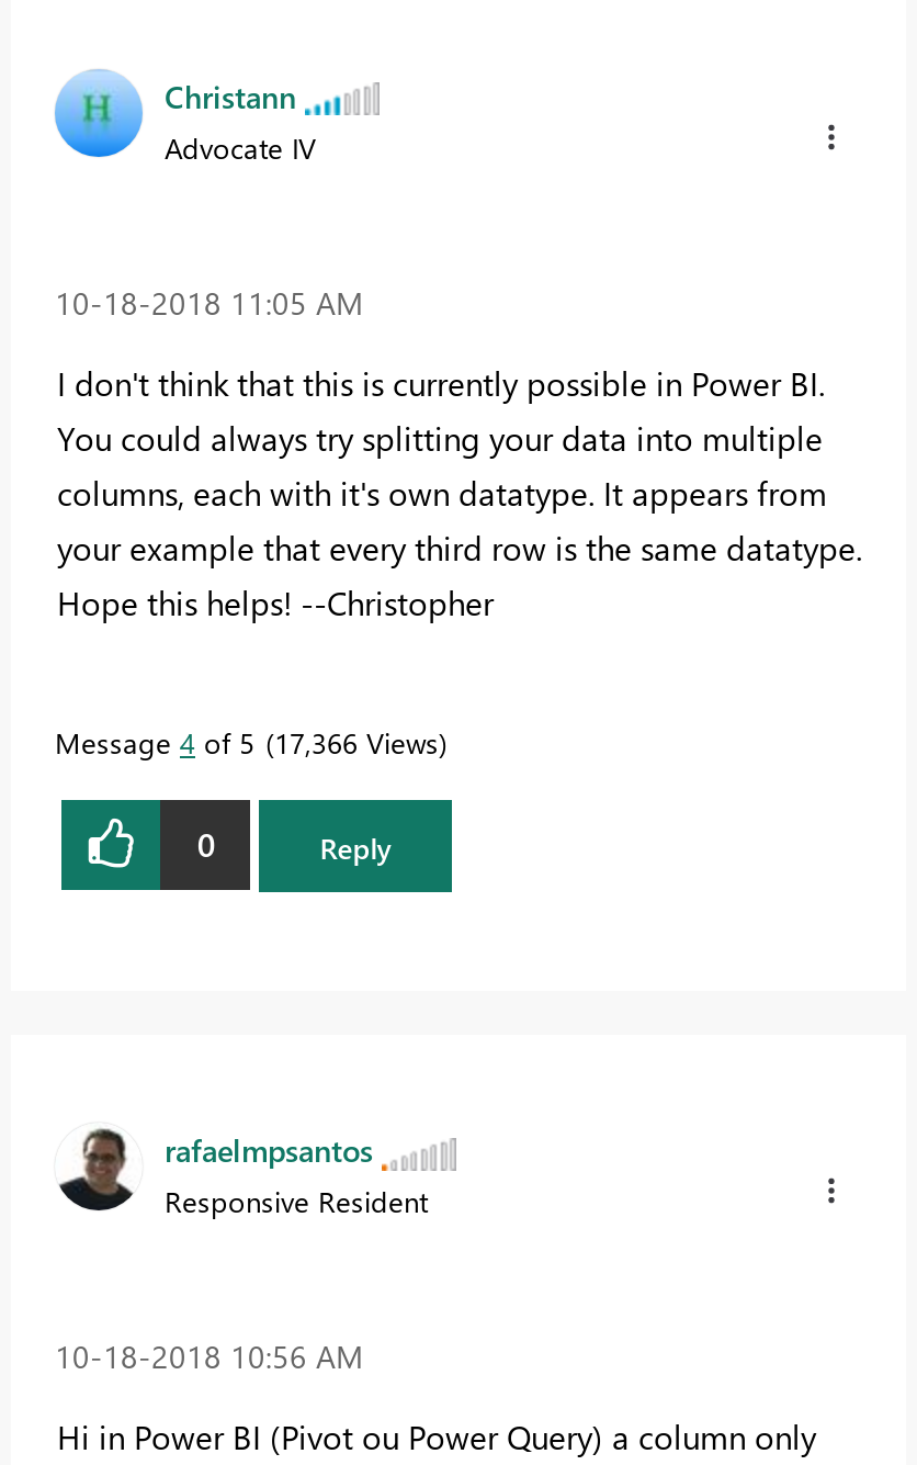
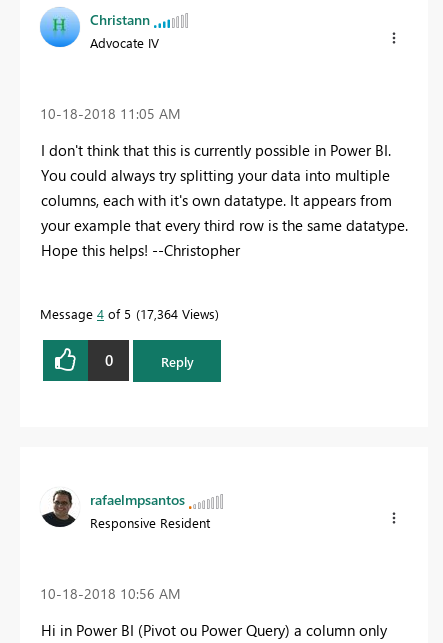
[55,723,439,760] Message 4 of 5 17,366 Views -> [40,305,215,322] Message 4 of 5 17,364 Views

